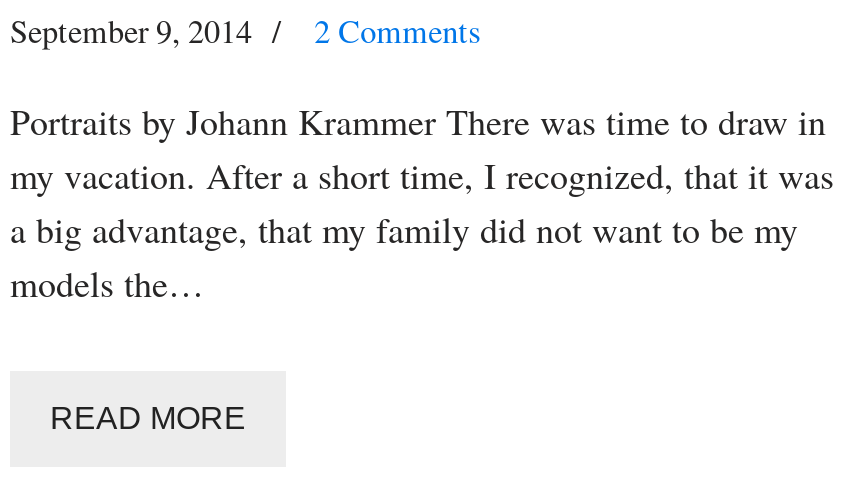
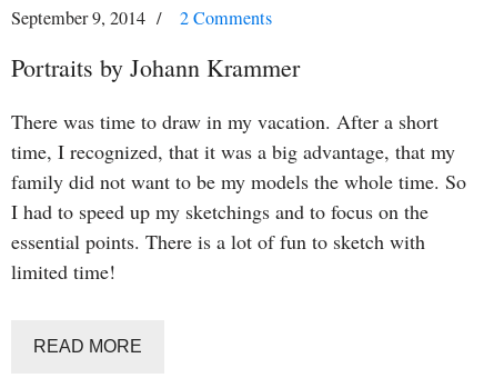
[10,97,834,307] Portraits by Johann Krammer There was time to draw in | my vacation. After a short time, I recognized, that it was | a big advantage, that my family did not want to be my | models the… -> [11,51,466,285] Portraits by Johann Krammer | There was time to draw in my vacation. After a short | time, I recognized, that it was a big advantage, that my | family did not want to be my models the whole time. So | I had to speed up my sketchings and to focus on the | essential points. There is a lot of fun to sketch with | limited time!

